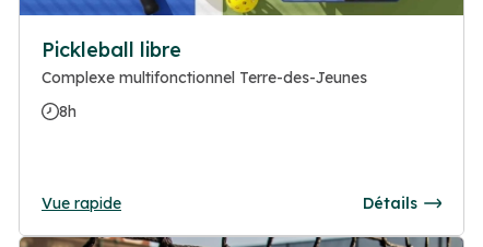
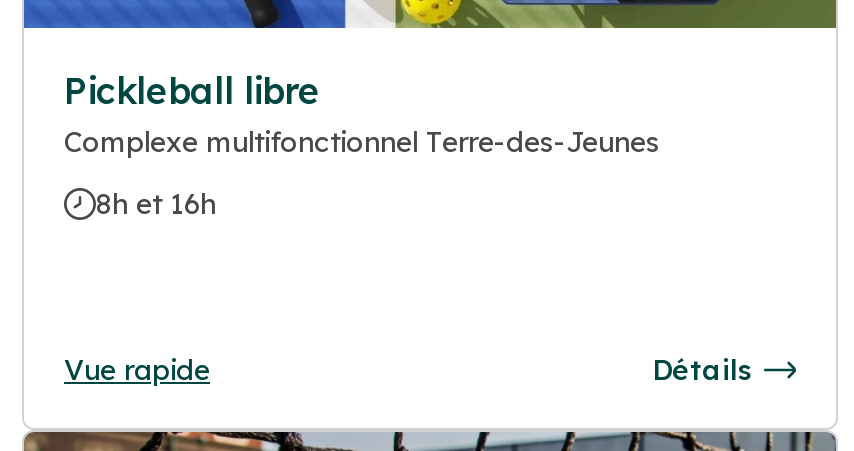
[59,102,76,121] 8h -> [96,186,216,222] 8h et 16h

